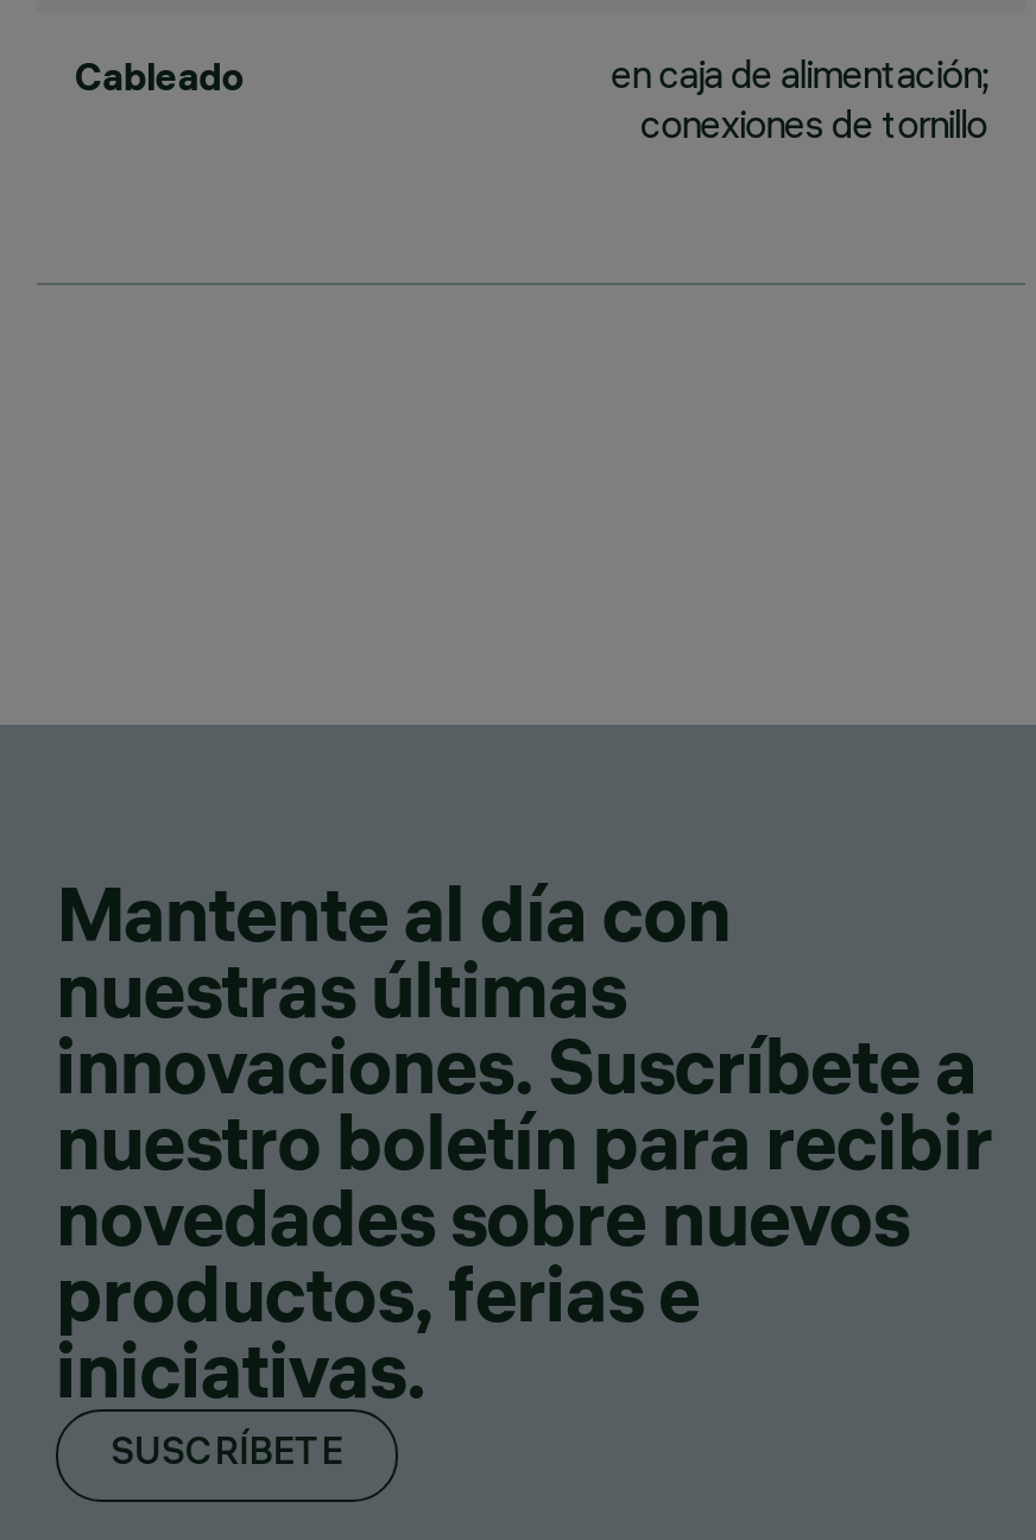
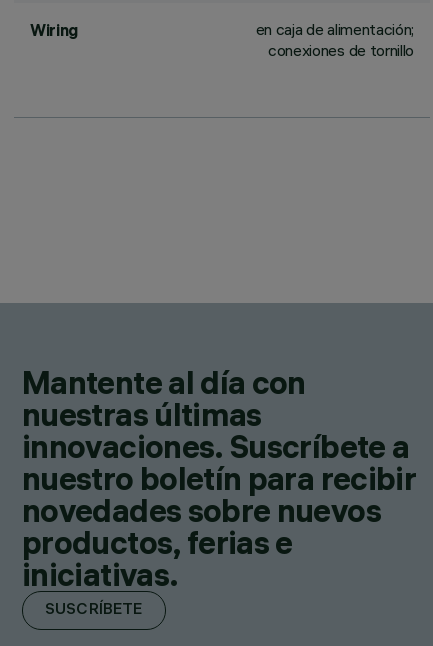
[75,52,245,100] Cableado -> [30,20,78,40] Wiring

